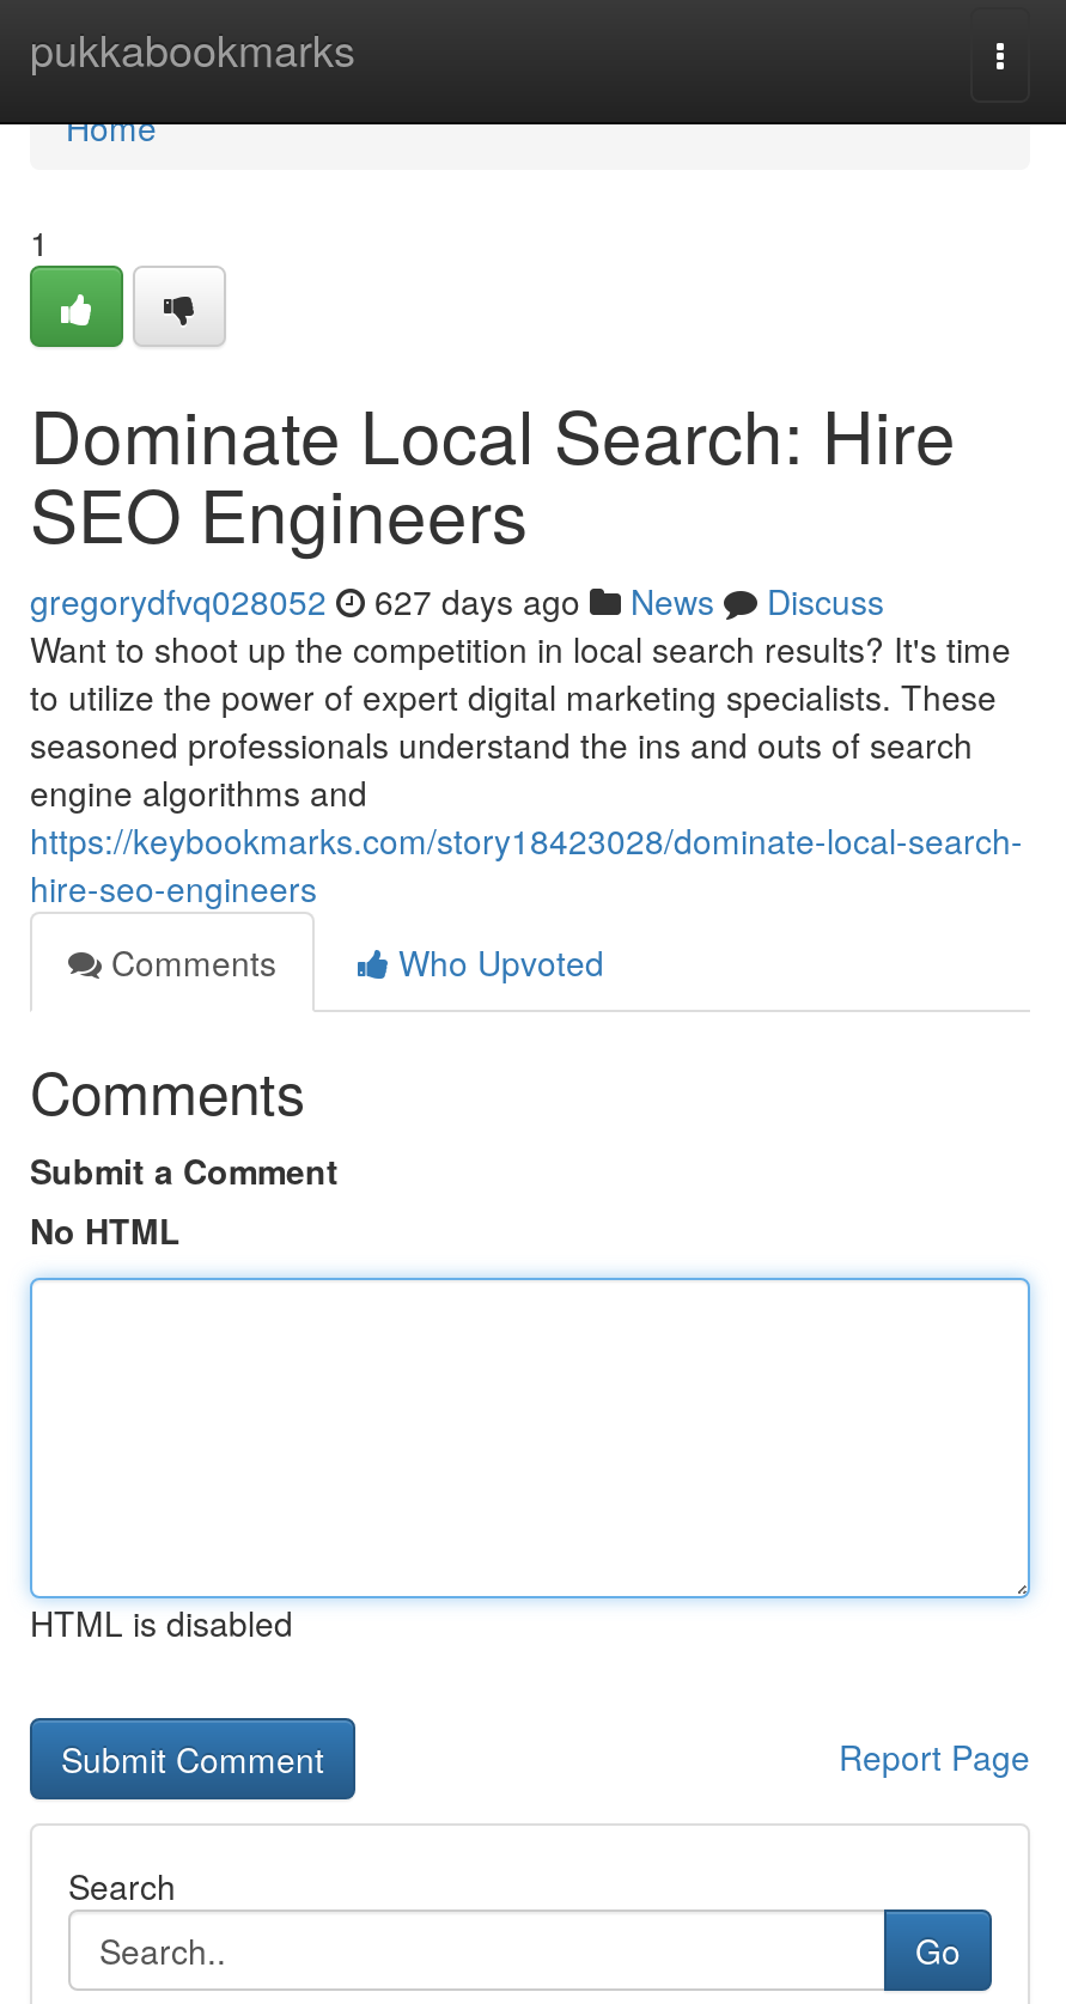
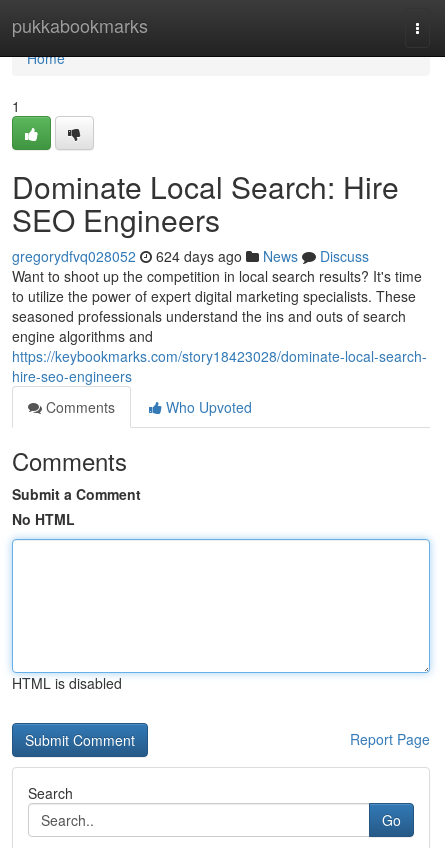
[30,577,884,625] gregorydfvq028052 627 days ago News Discuss -> [12,246,369,266] gregorydfvq028052 624 days ago News Discuss

